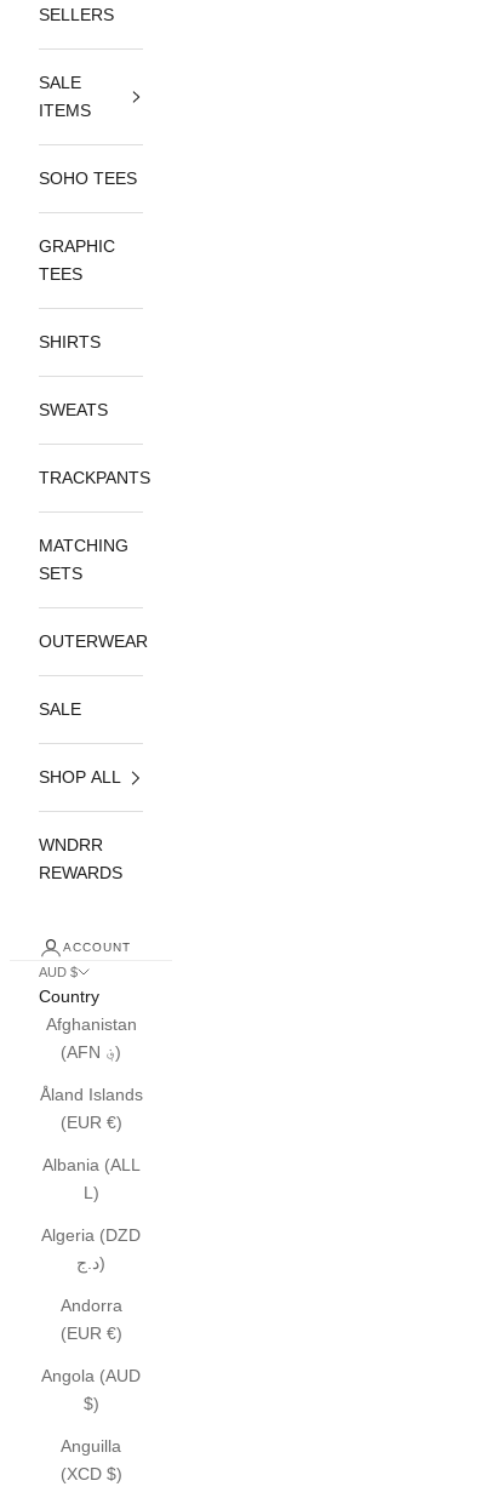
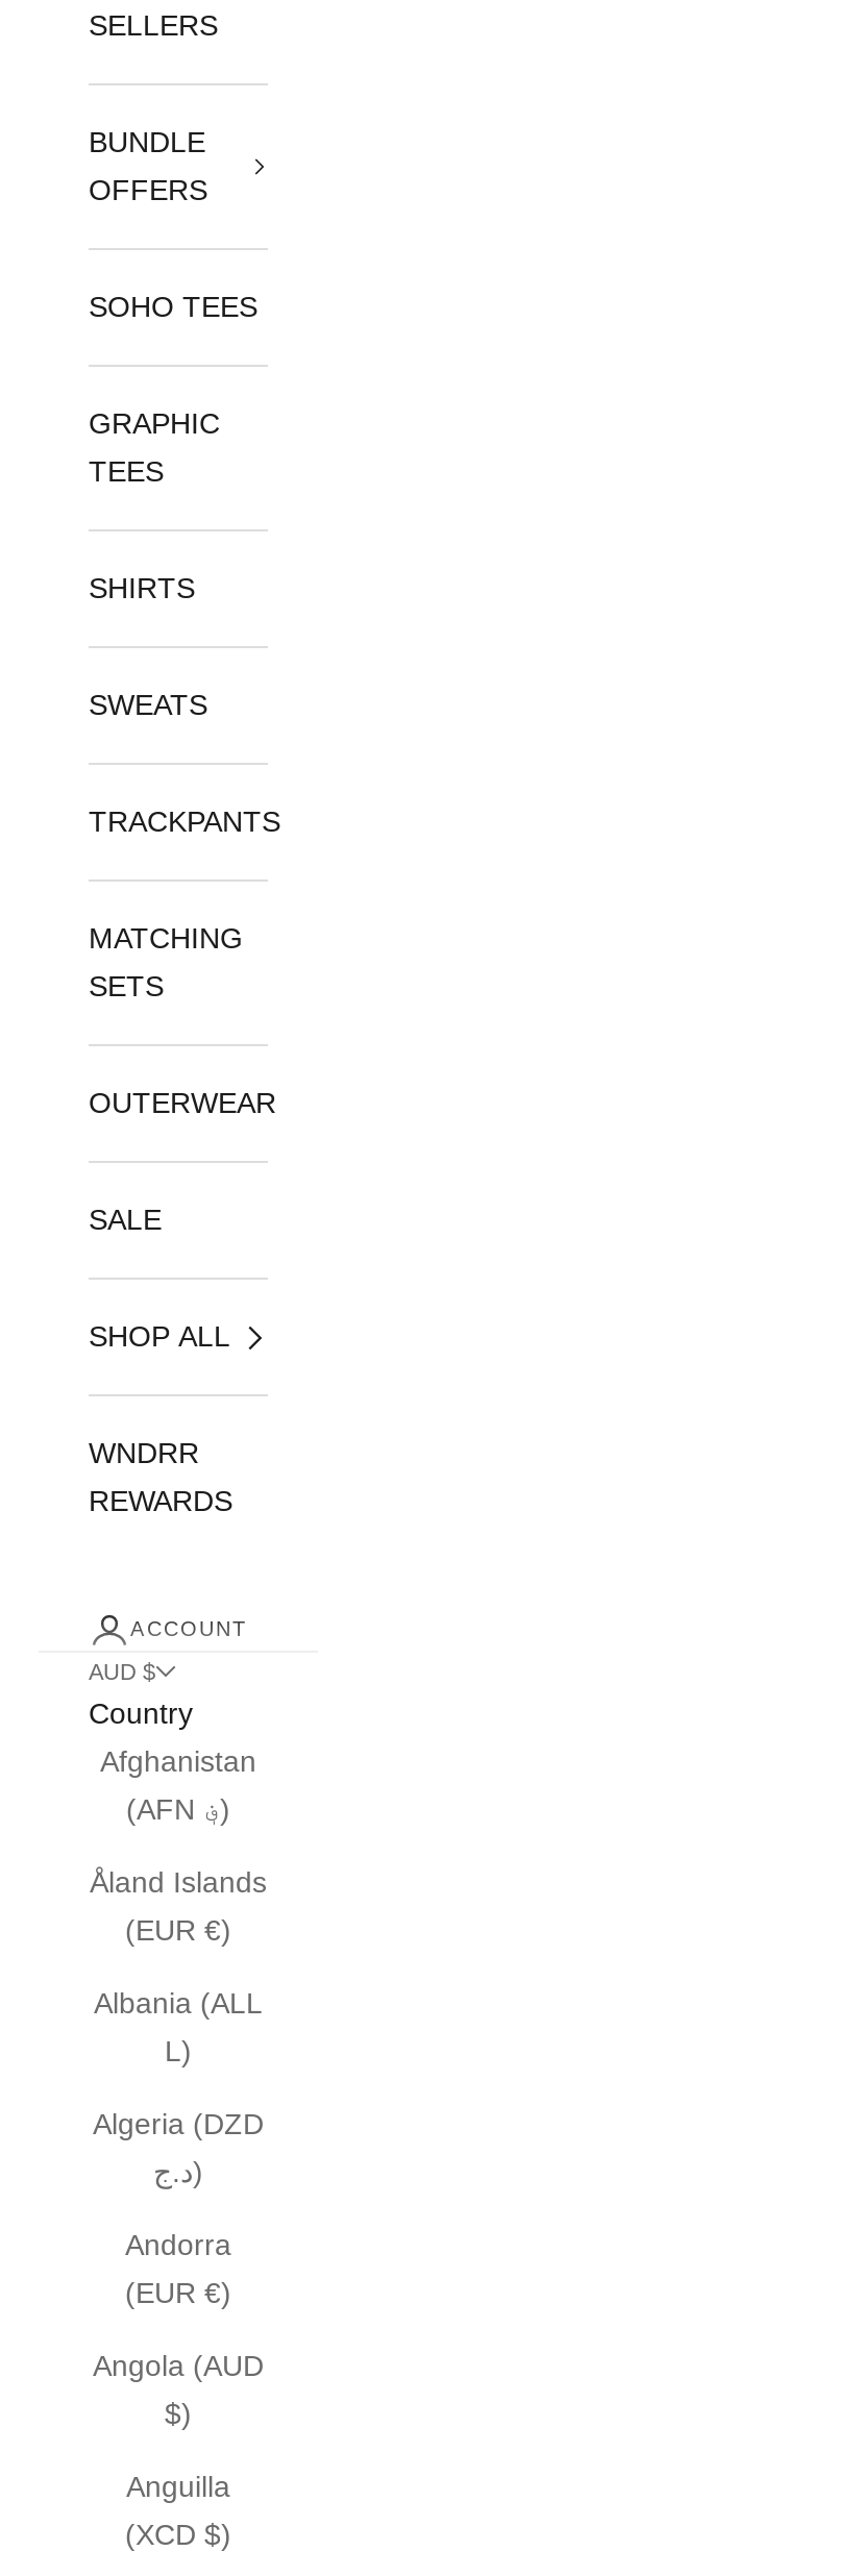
[39,73,91,120] SALE | ITEMS -> [89,125,207,206] BUNDLE | OFFERS

